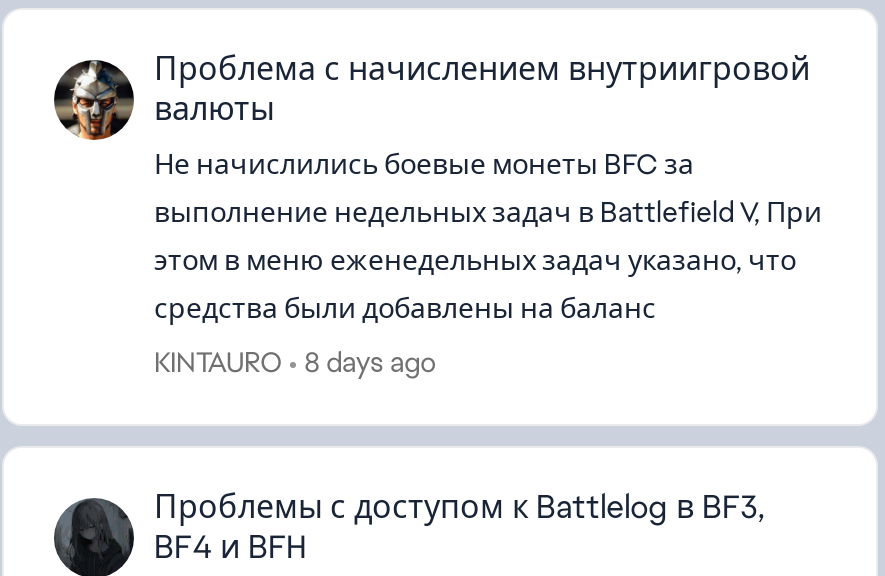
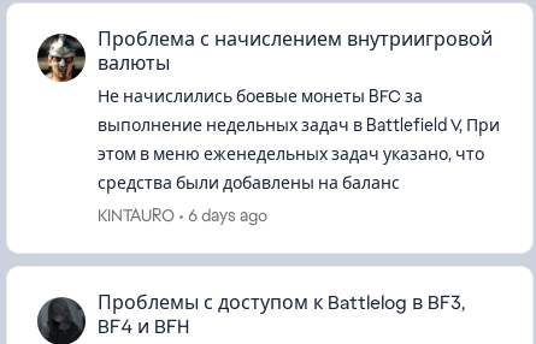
[154,344,436,380] KINTAURO 8 days ago -> [98,204,267,226] KINTAURO 6 days ago

